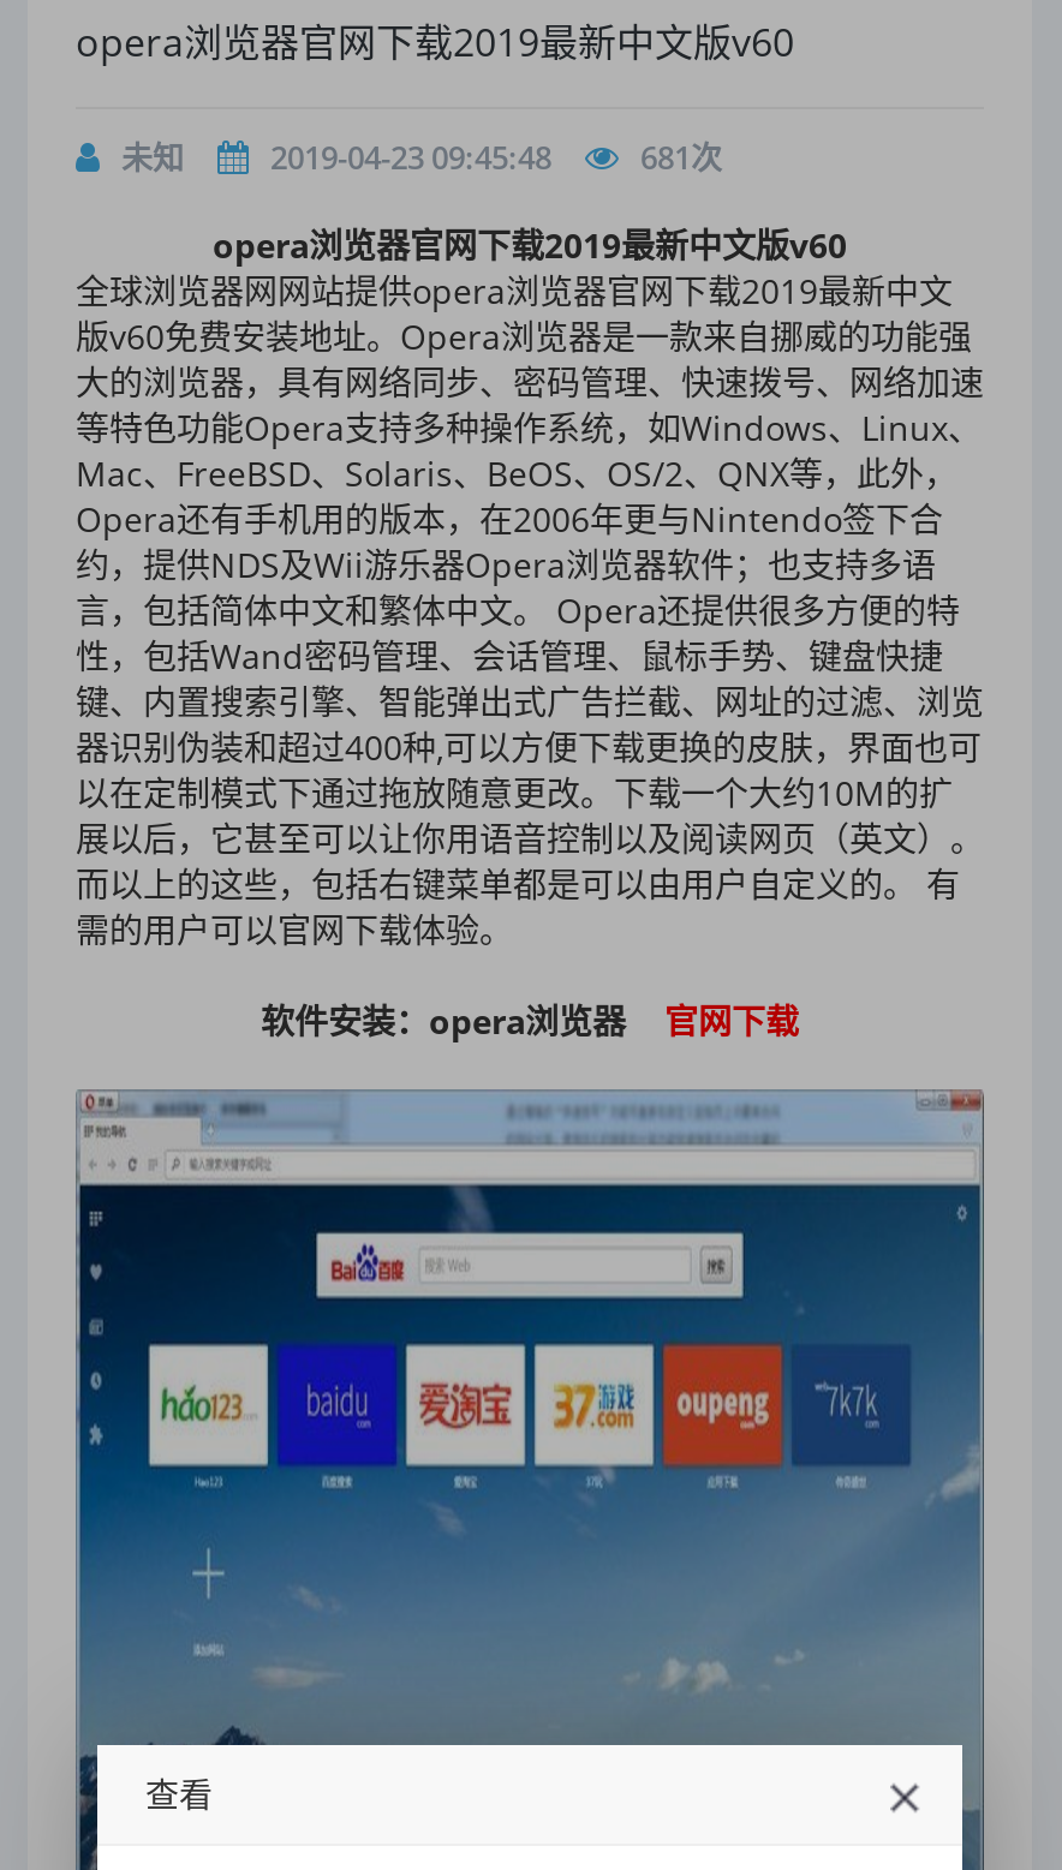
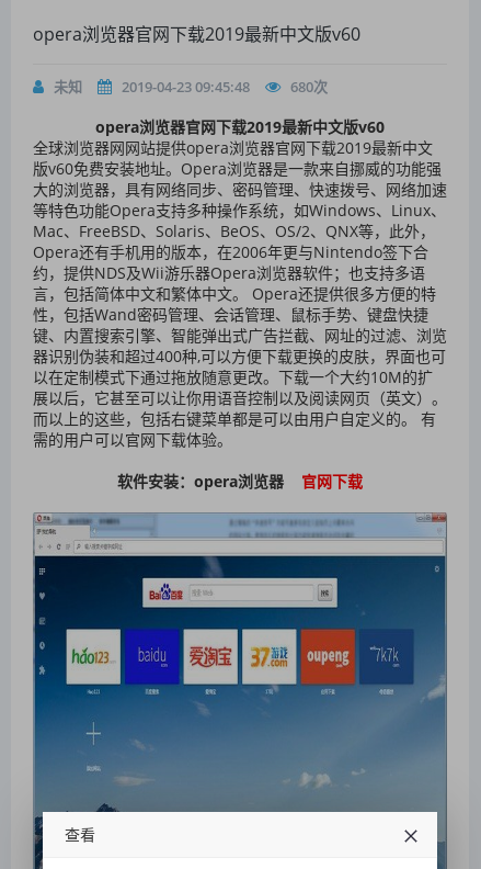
[640,136,722,179] 681次 -> [290,77,328,97] 680次

